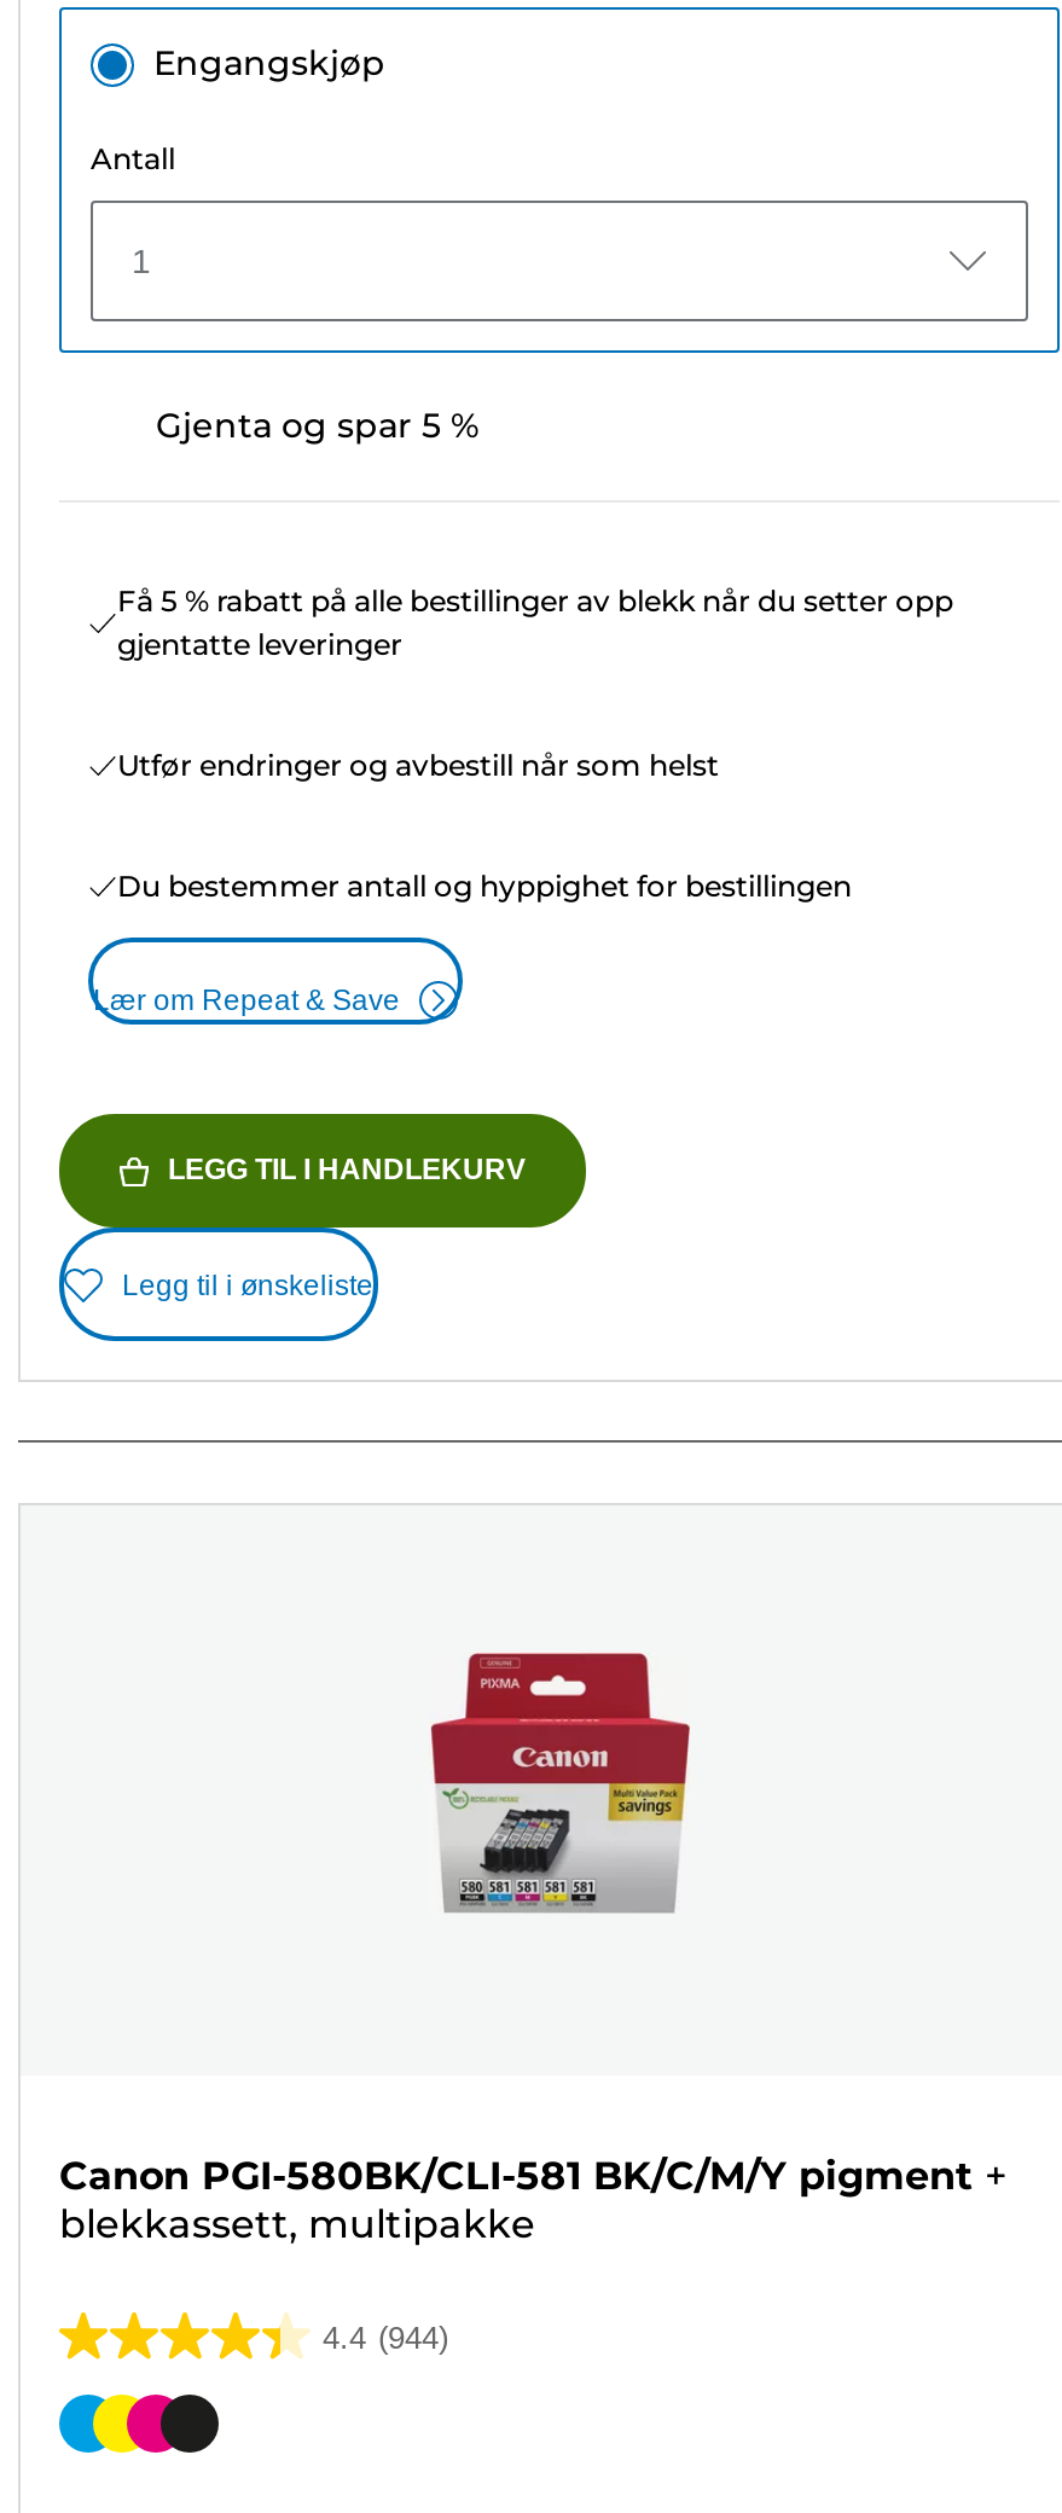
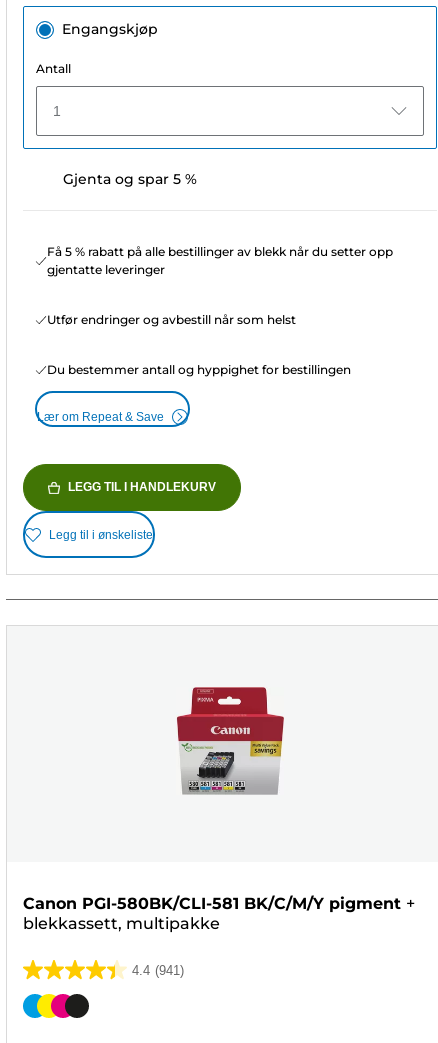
[323,2320,448,2357] 4.4 (944) -> [132,963,184,978] 4.4 (941)

